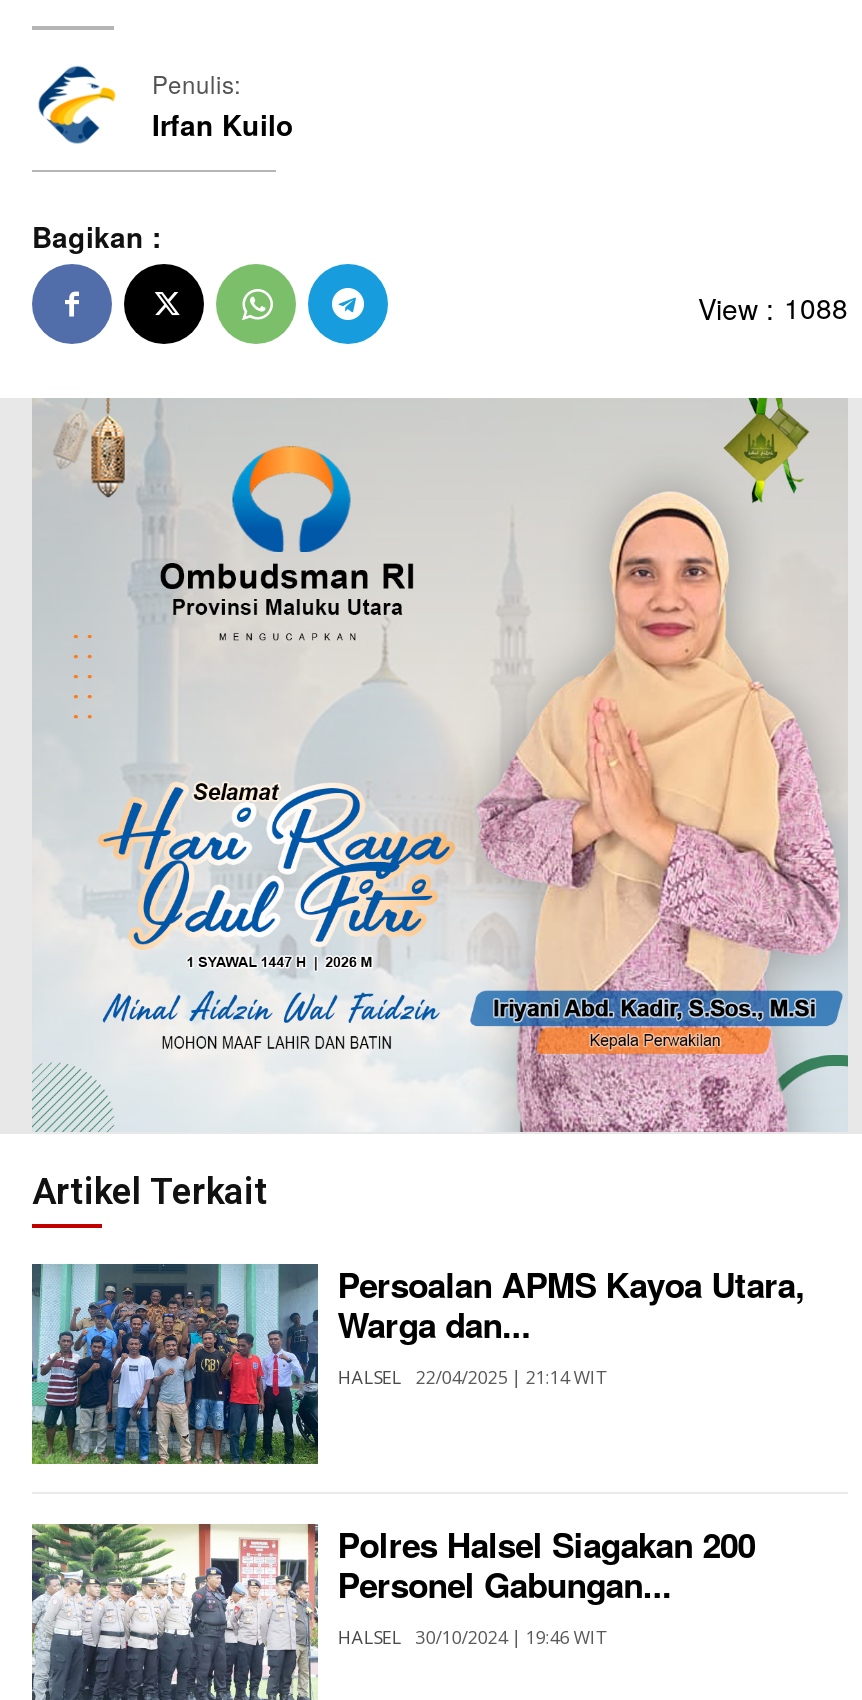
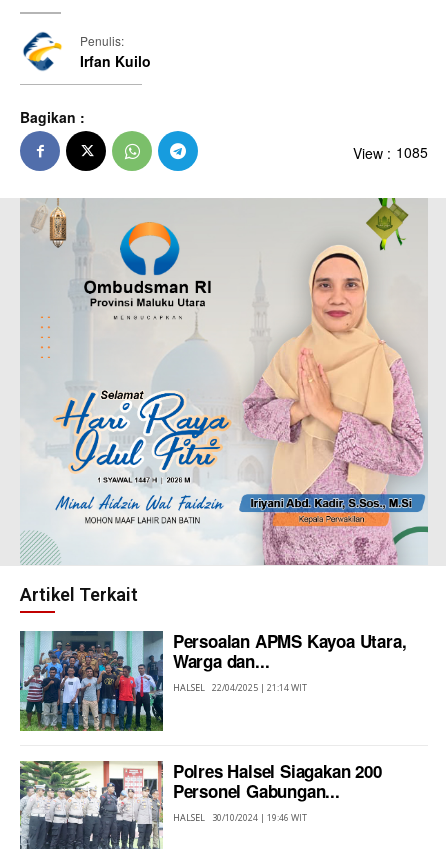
[698,287,848,327] View : 1088 -> [353,143,428,163] View : 1085

